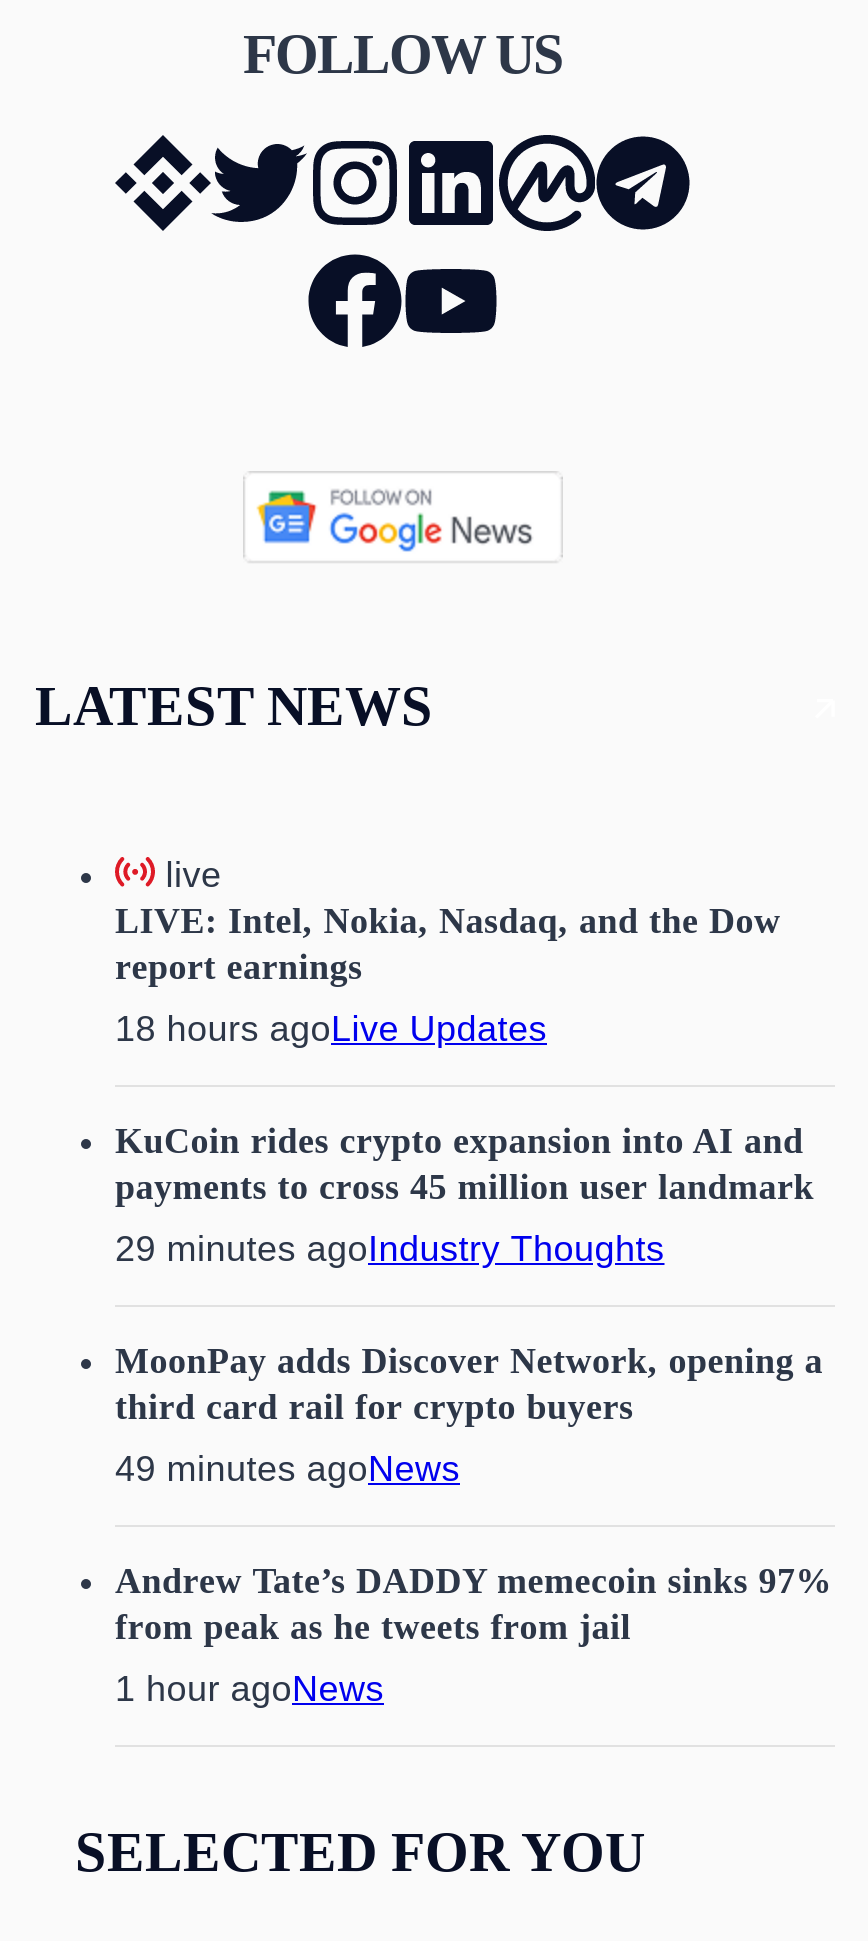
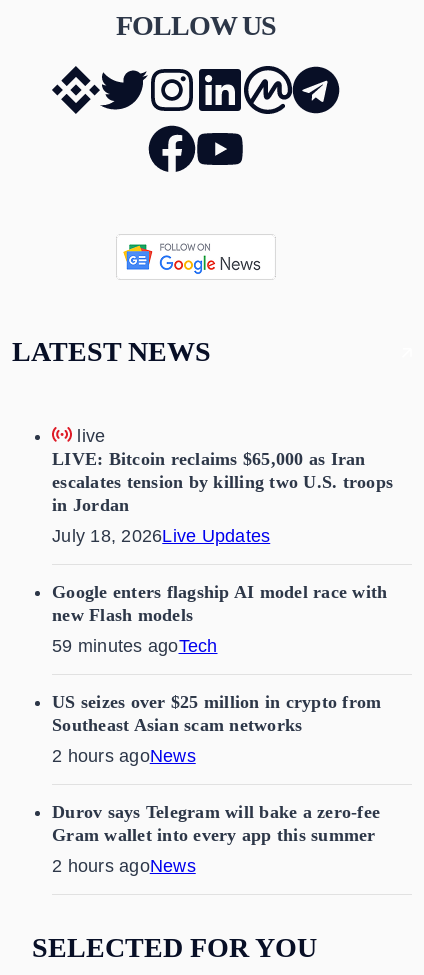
[115,901,781,987] LIVE: Intel, Nokia, Nasdaq, and the Dow | report earnings -> [52,449,393,515] LIVE: Bitcoin reclaims $65,000 as Iran | escalates tension by killing two U.S. troops | in Jordan
[115,1009,547,1049] 18 hours agoLive Updates -> [52,526,270,546] July 18, 2026Live Updates
[115,1121,814,1207] KuCoin rides crypto expansion into AI and | payments to cross 45 million user landmark -> [52,582,387,625] Google enters flagship AI model race with | new Flash models
[115,1229,665,1269] 29 minutes agoIndustry Thoughts -> [52,636,217,656] 59 minutes agoTech
[115,1341,823,1427] MoonPay adds Discover Network, opening a | third card rail for crypto buyers -> [52,692,381,735] US seizes over $25 million in crypto from | Southeast Asian scam networks
[115,1449,460,1489] 49 minutes agoNews -> [52,746,196,766] 2 hours agoNews
[115,1561,832,1647] Andrew Tate’s DADDY memecoin sinks 97% | from peak as he tweets from jail -> [52,802,380,845] Durov says Telegram will bake a zero-fee | Gram wallet into every app this summer
[115,1669,384,1709] 1 hour agoNews -> [52,856,196,876] 2 hours agoNews

